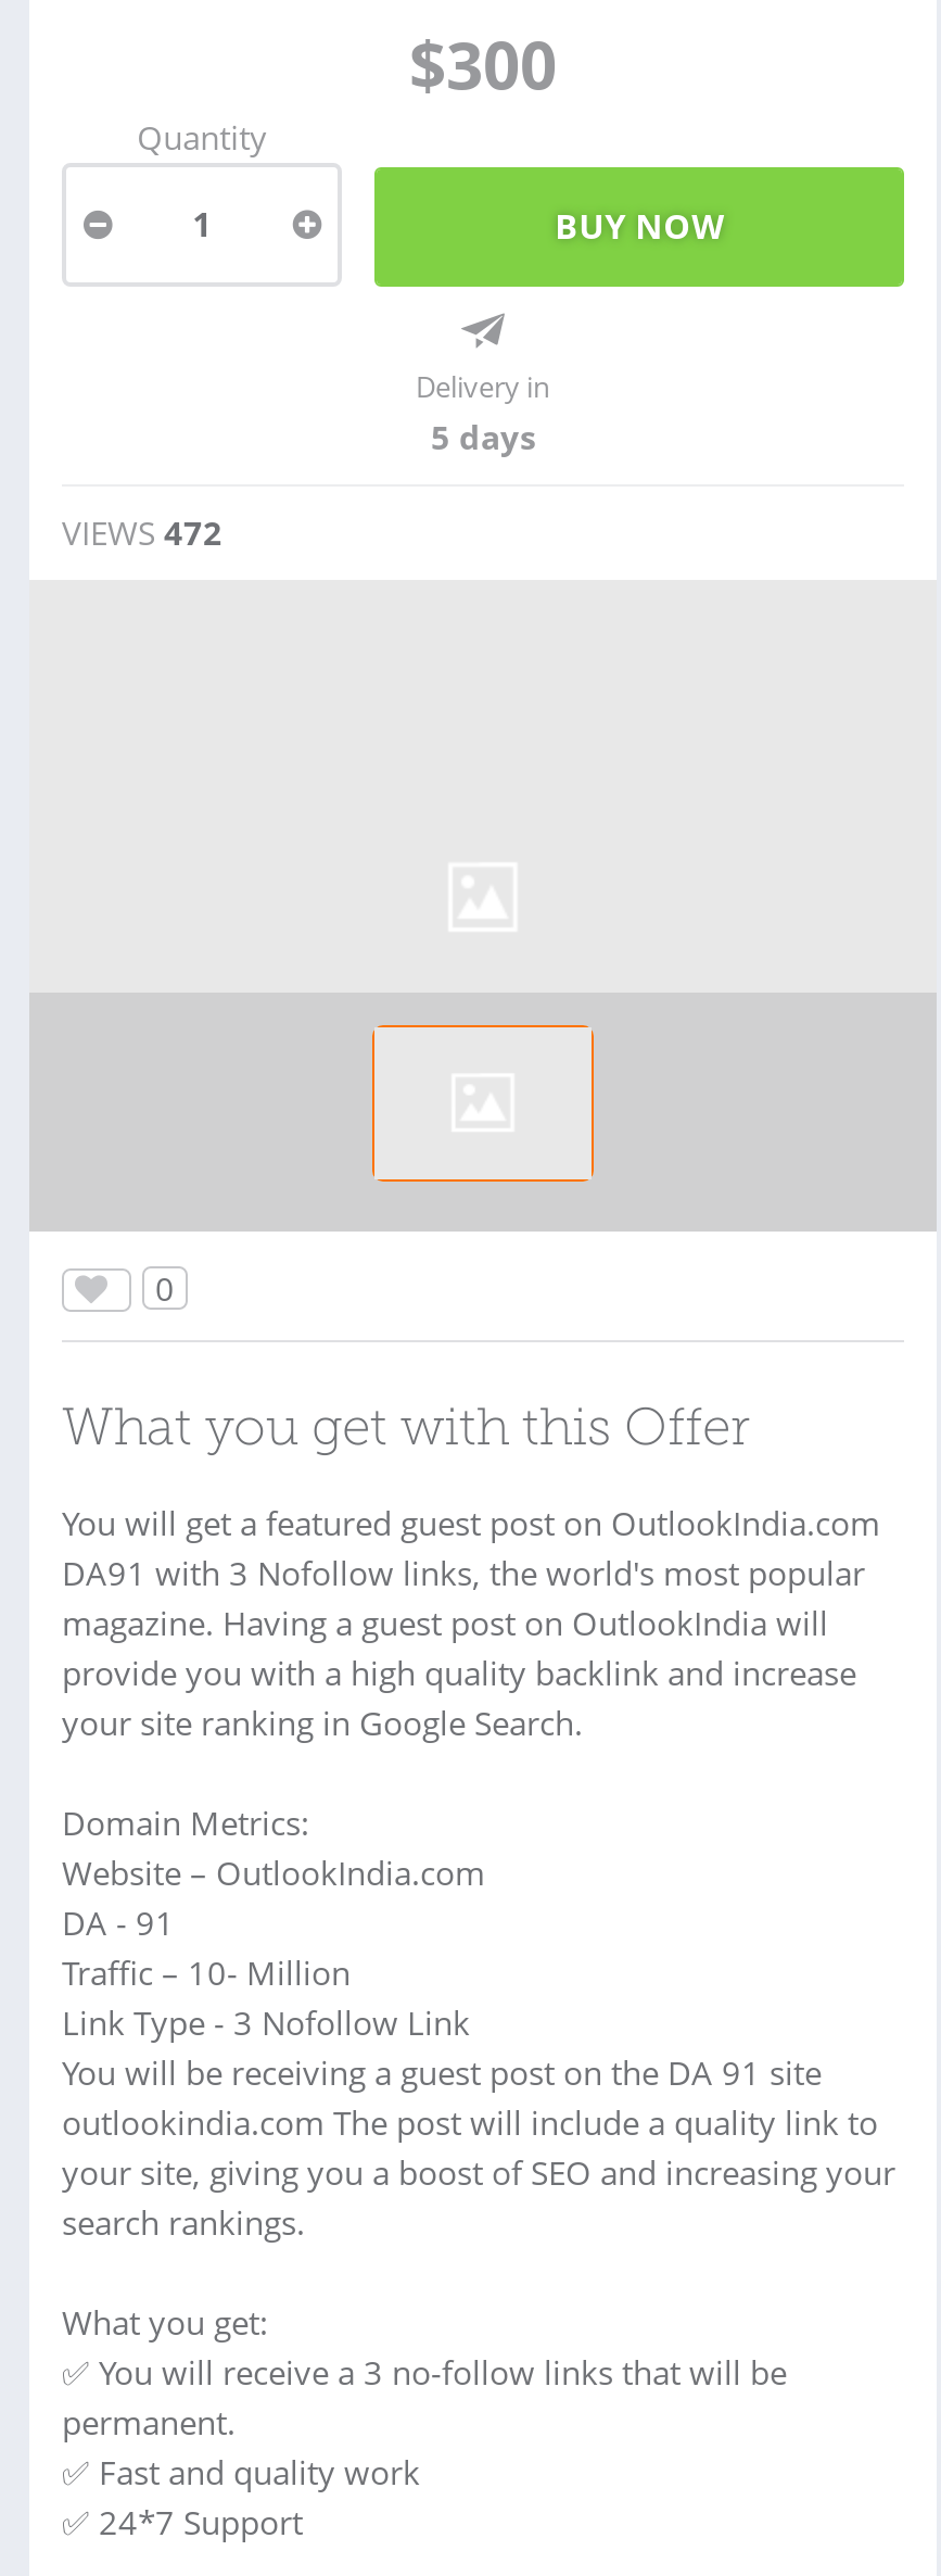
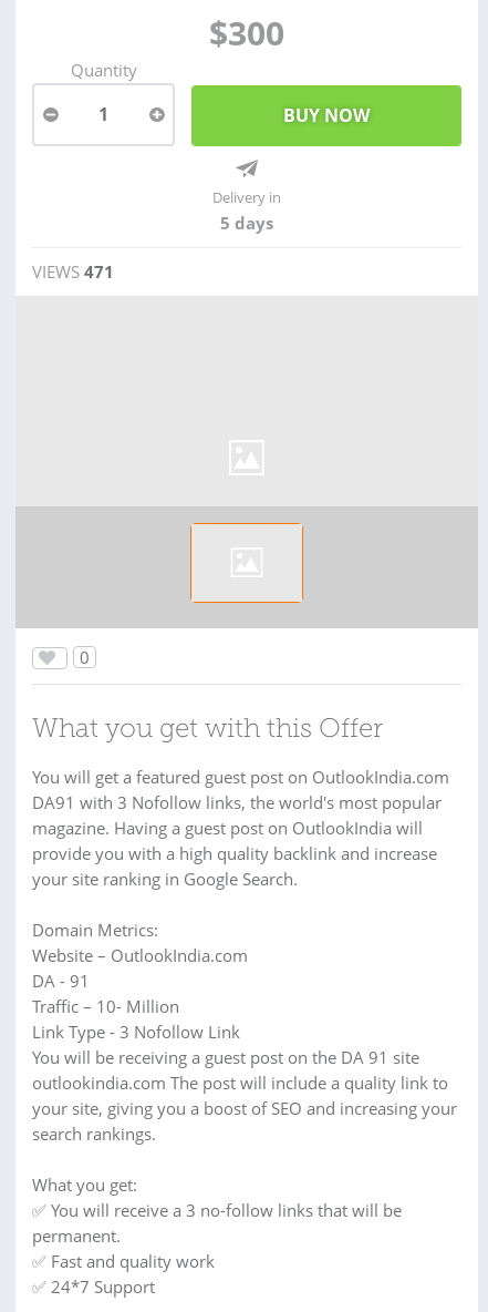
[62,510,222,554] VIEWS 472 -> [32,260,114,283] VIEWS 471

